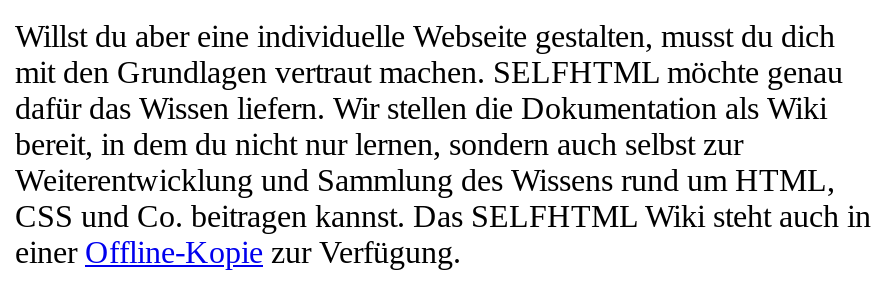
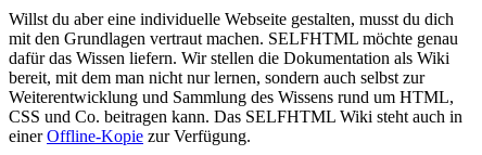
[15,127,743,161] bereit, in dem du nicht nur lernen, sondern auch selbst zur -> [9,68,424,87] bereit, mit dem man nicht nur lernen, sondern auch selbst zur
[15,199,871,233] CSS und Co. beitragen kannst. Das SELFHTML Wiki steht auch in -> [9,107,462,126] CSS und Co. beitragen kann. Das SELFHTML Wiki steht auch in

